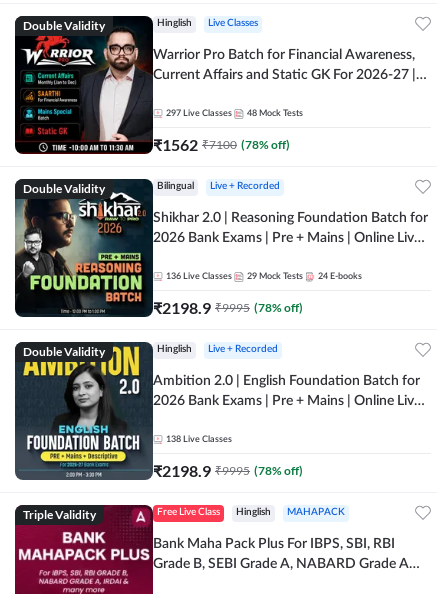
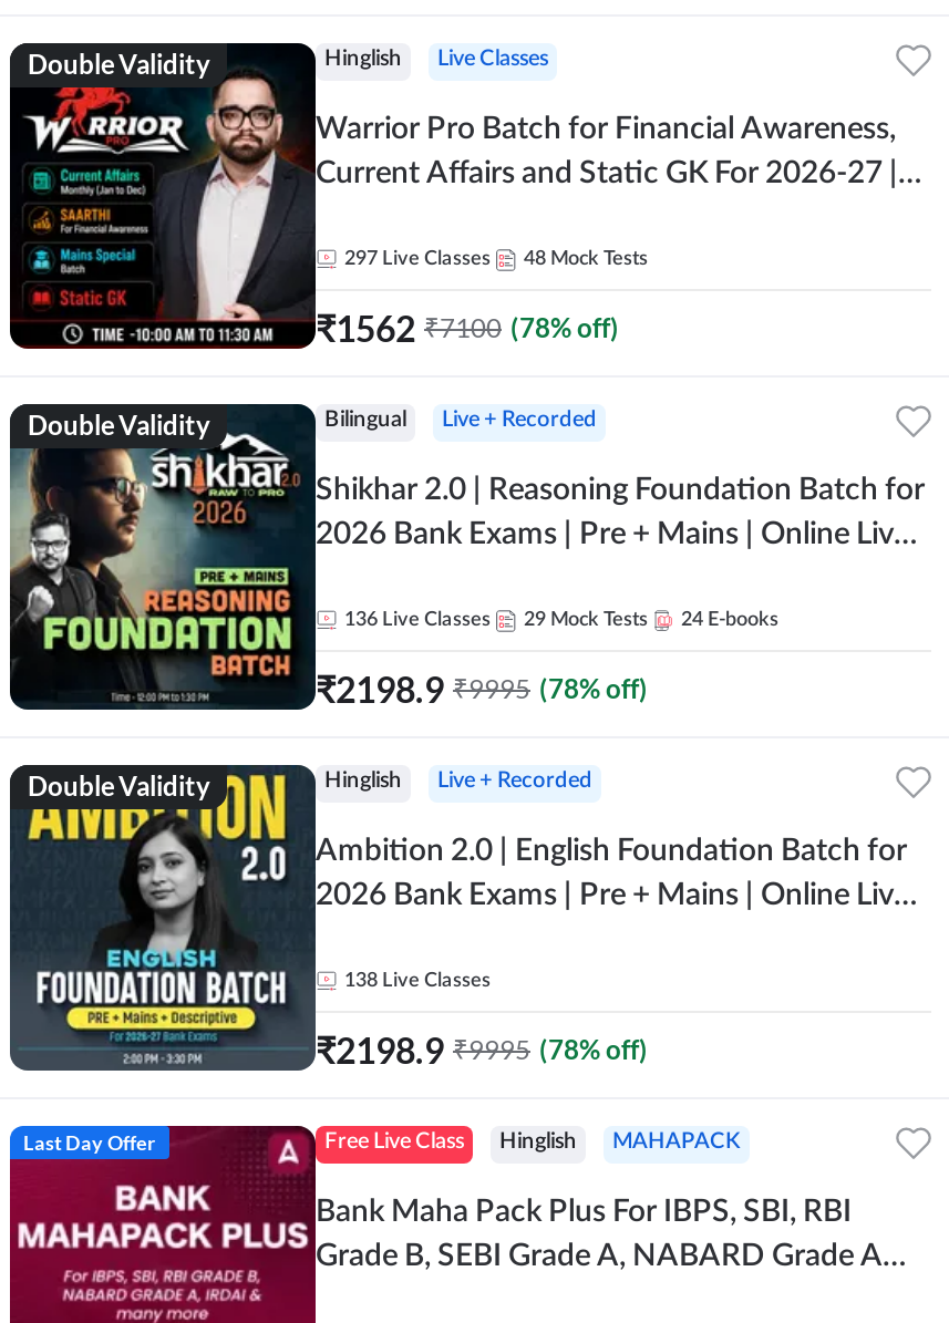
[23,507,96,522] Triple Validity -> [23,1130,156,1155] Last Day Offer

